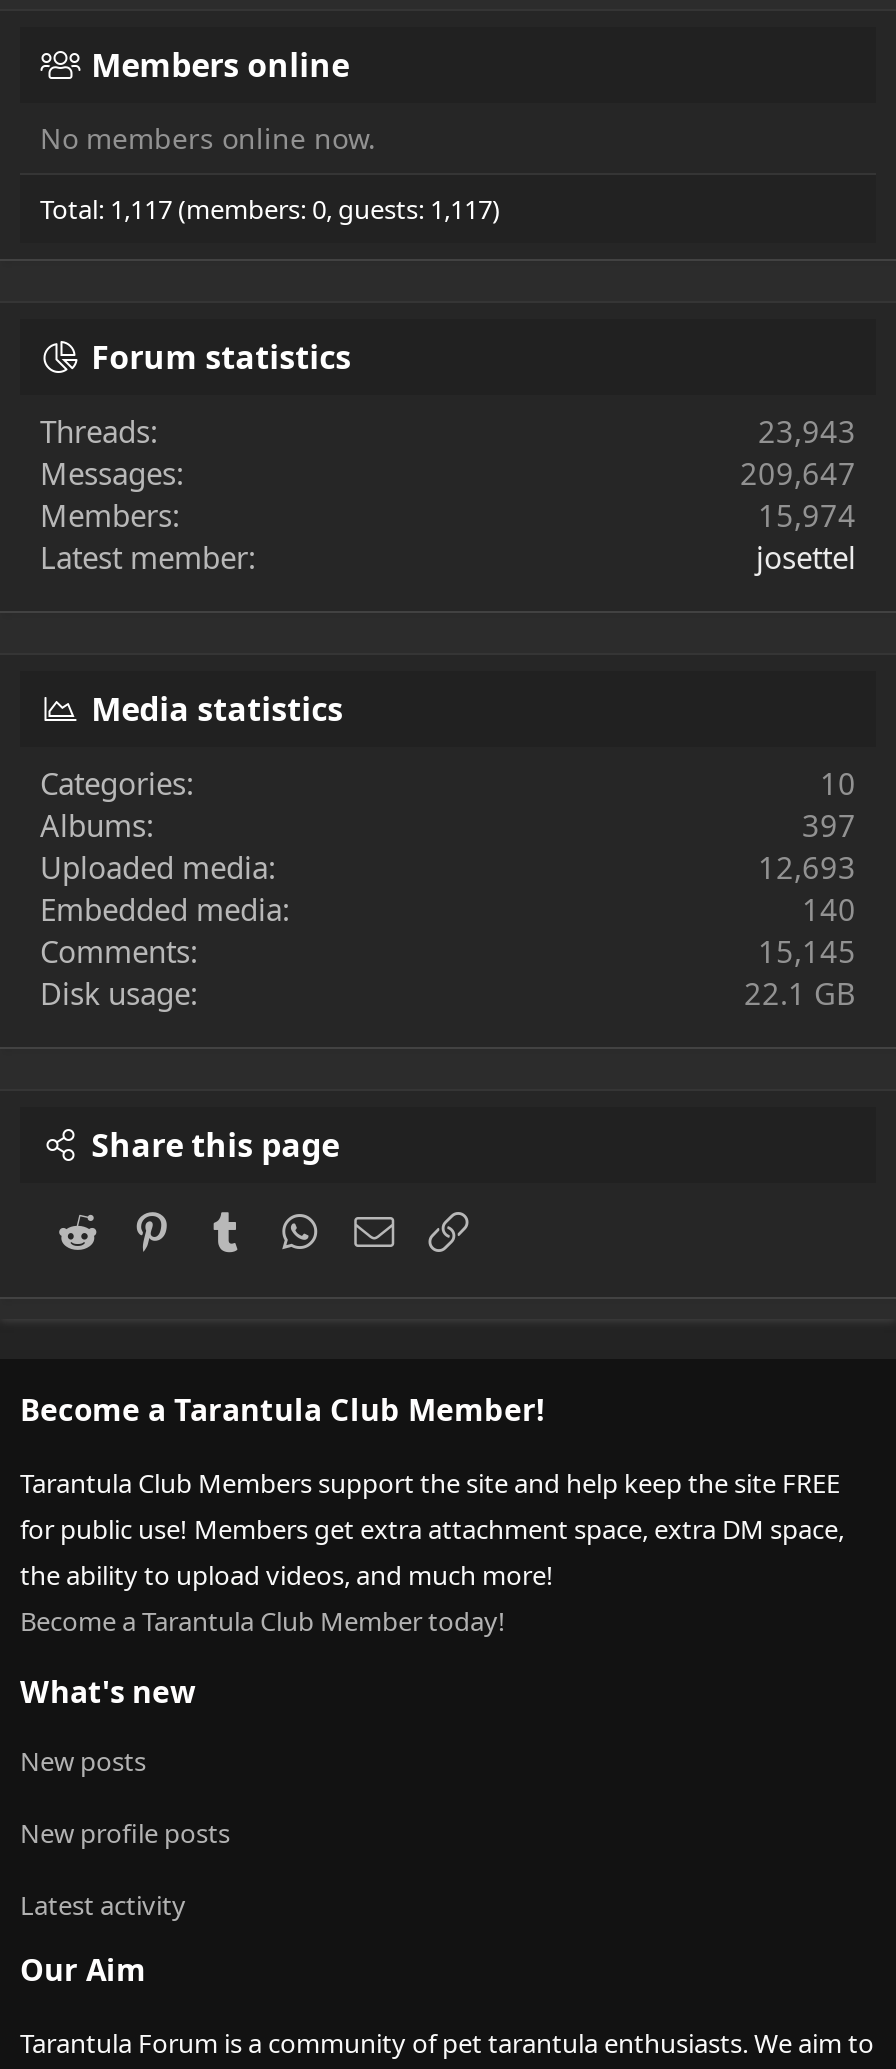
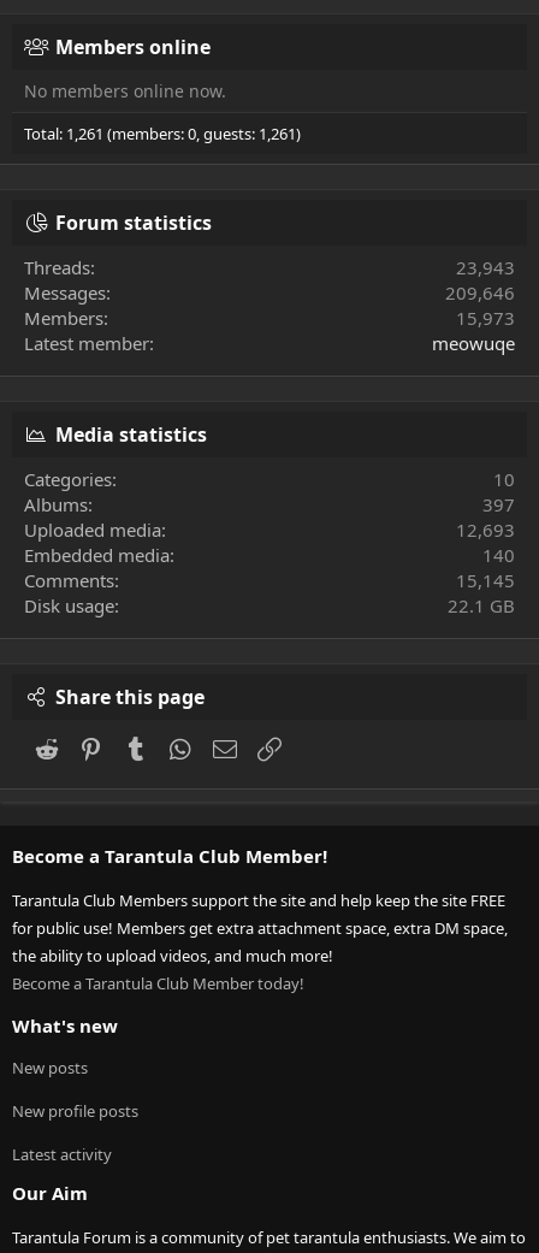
[40,190,500,226] Total: 1,117 (members: 0, guests: 1,117) -> [24,122,301,144] Total: 1,261 (members: 0, guests: 1,261)
[740,452,856,492] 209,647 -> [445,280,515,304] 209,646
[758,494,856,534] 15,974 -> [456,305,515,329] 15,973
[756,536,856,576] josettel -> [432,331,515,355] meowuqe

